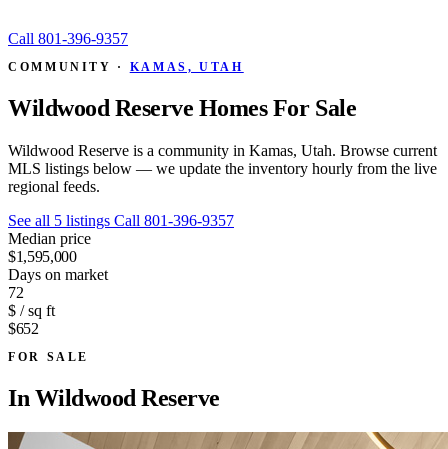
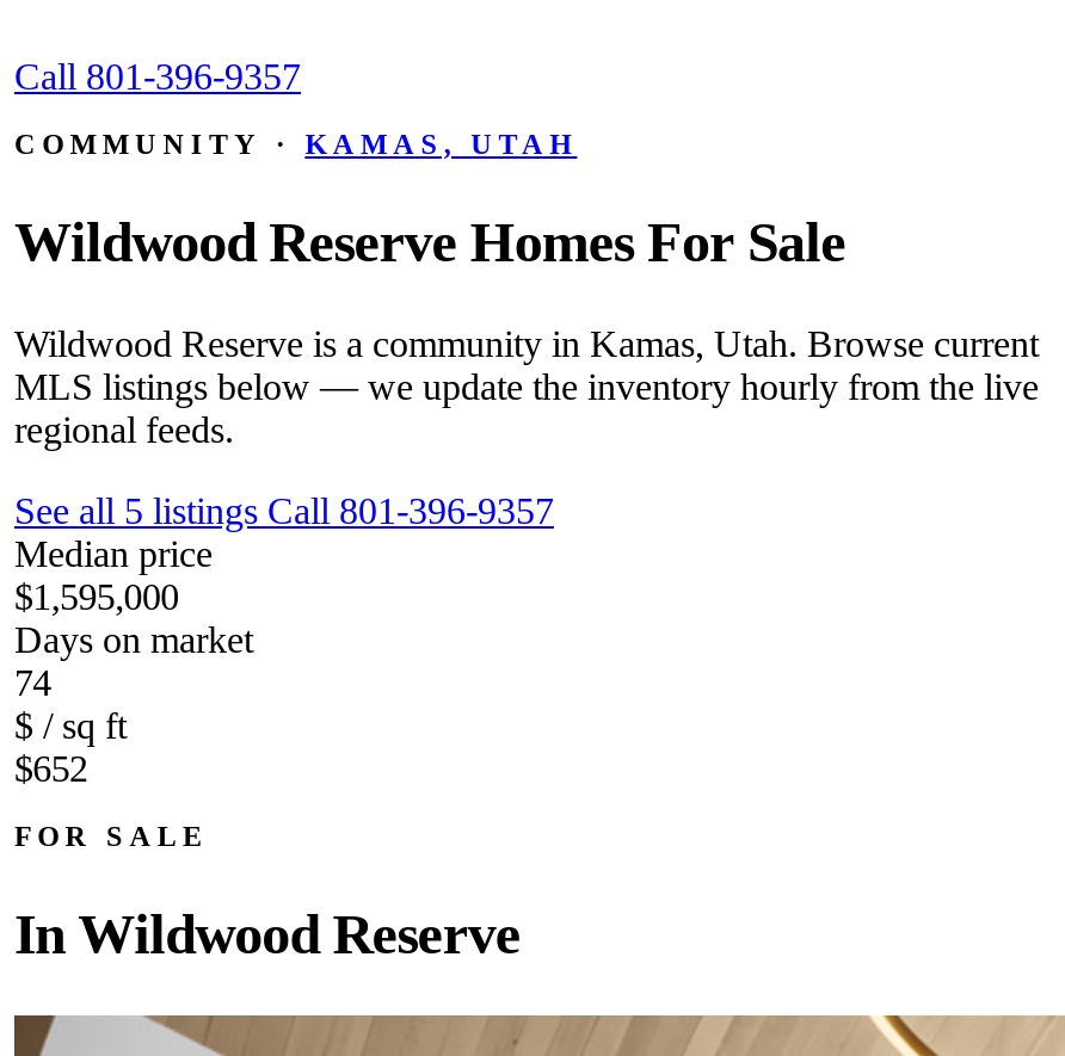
[8,284,23,301] 72 -> [14,662,51,702] 74

